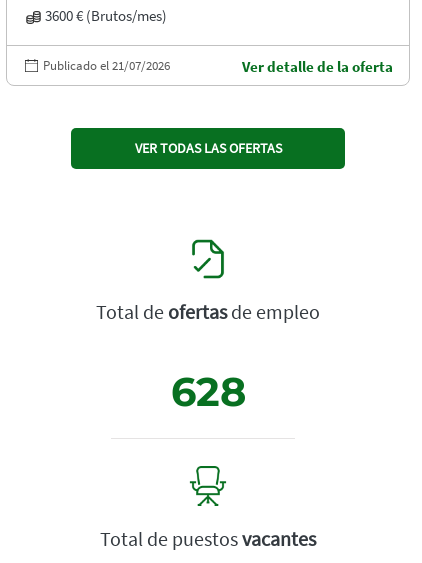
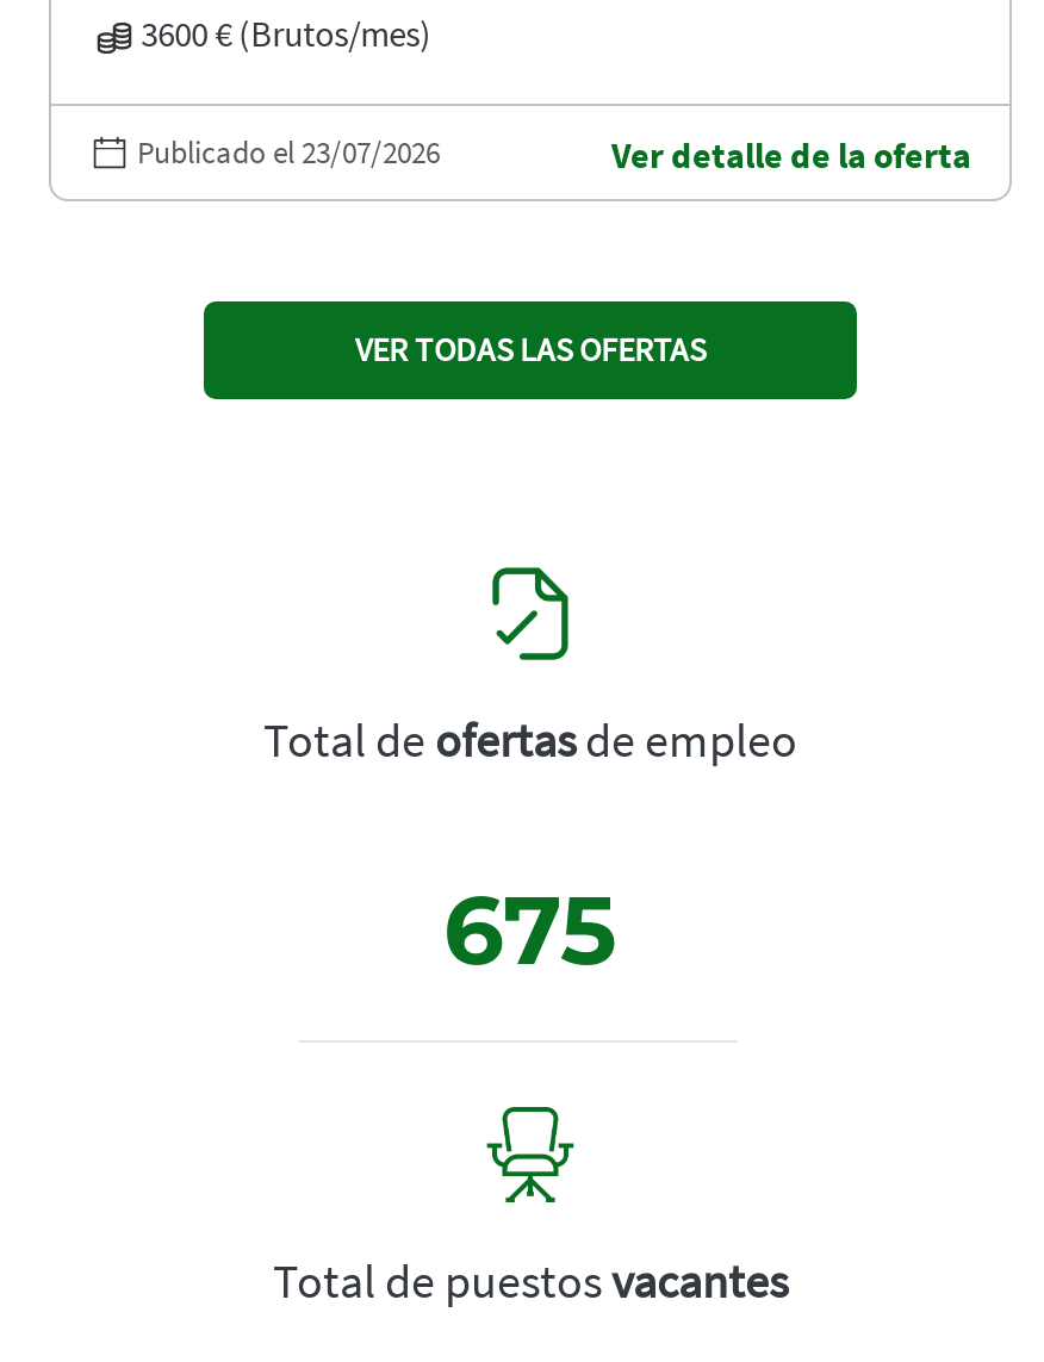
[43,57,170,74] Publicado el 21/07/2026 -> [137,133,440,173] Publicado el 23/07/2026
[170,367,245,416] 628 -> [443,872,617,989] 675

